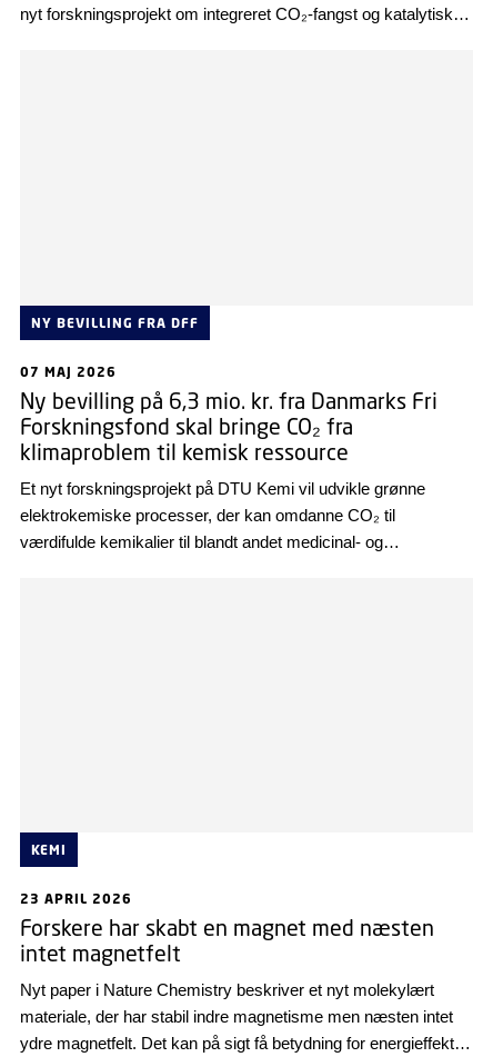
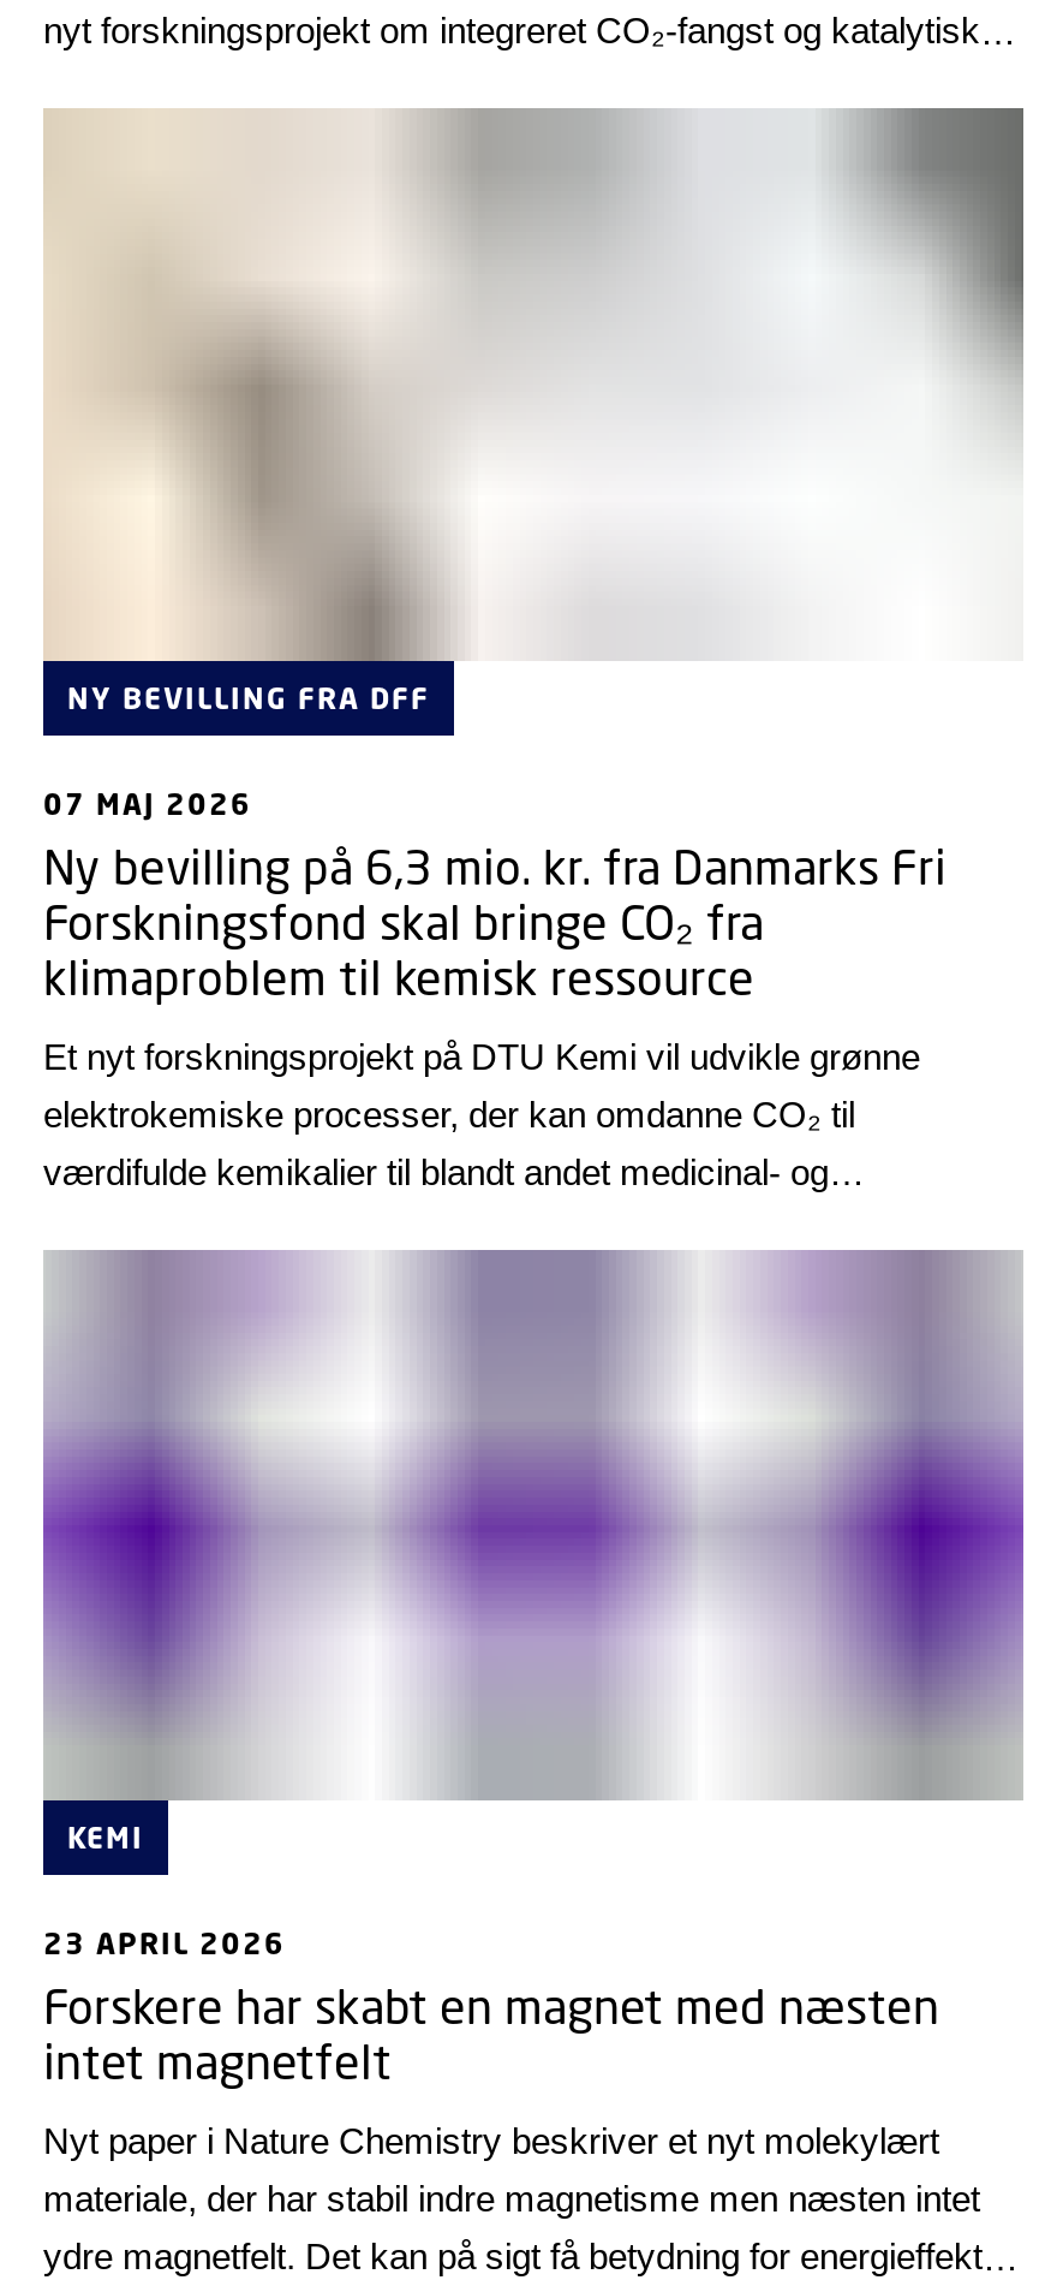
none -> [43,108,687,663] [image]
none -> [822,106,1026,430] [image]
none -> [41,1248,1026,1800] [image]

